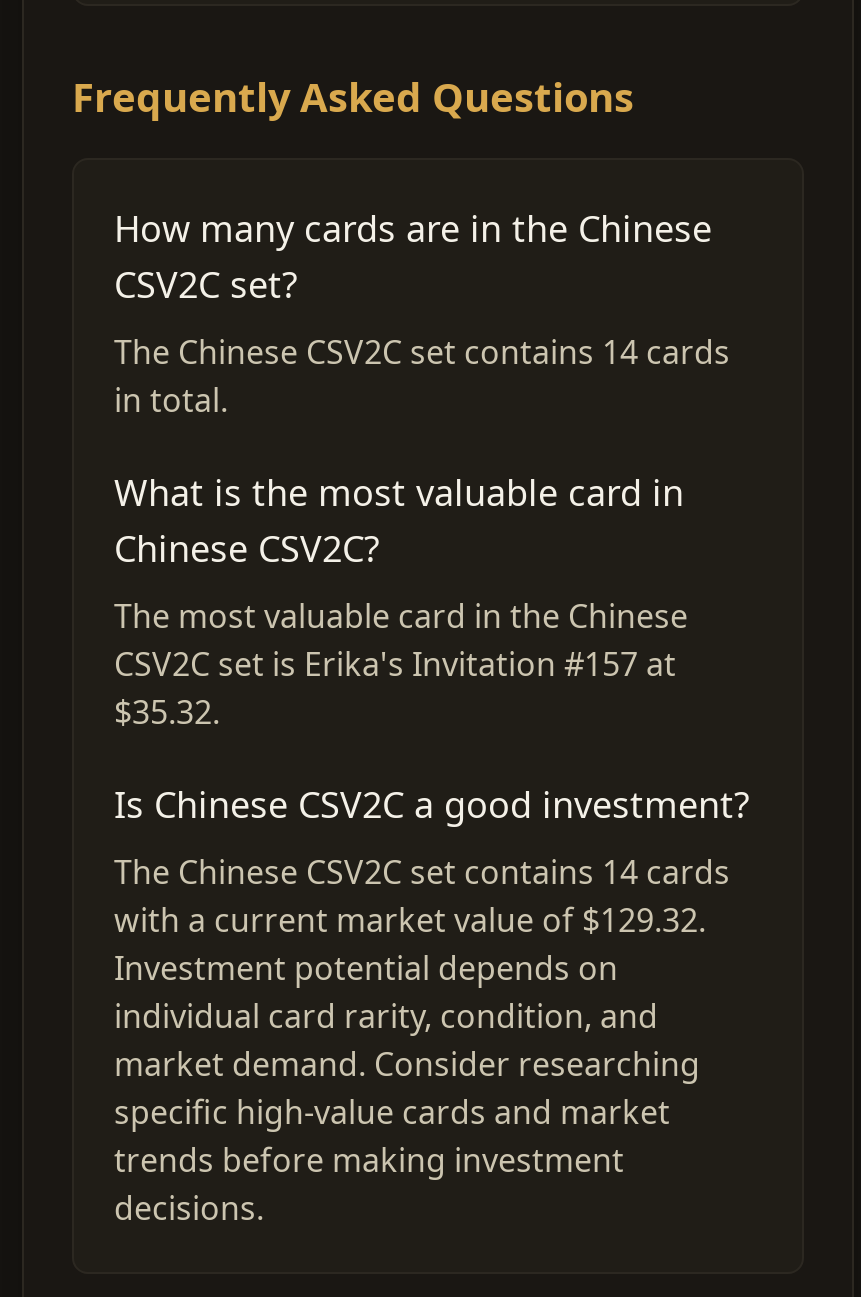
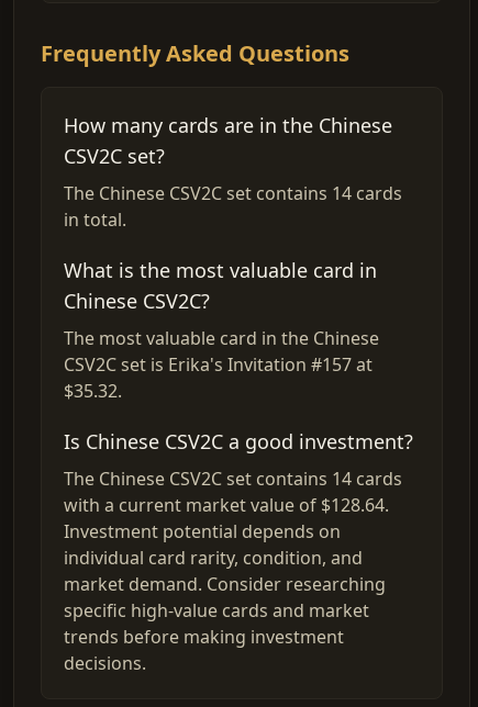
[114,898,706,942] with a current market value of $129.32. -> [64,493,389,517] with a current market value of $128.64.

